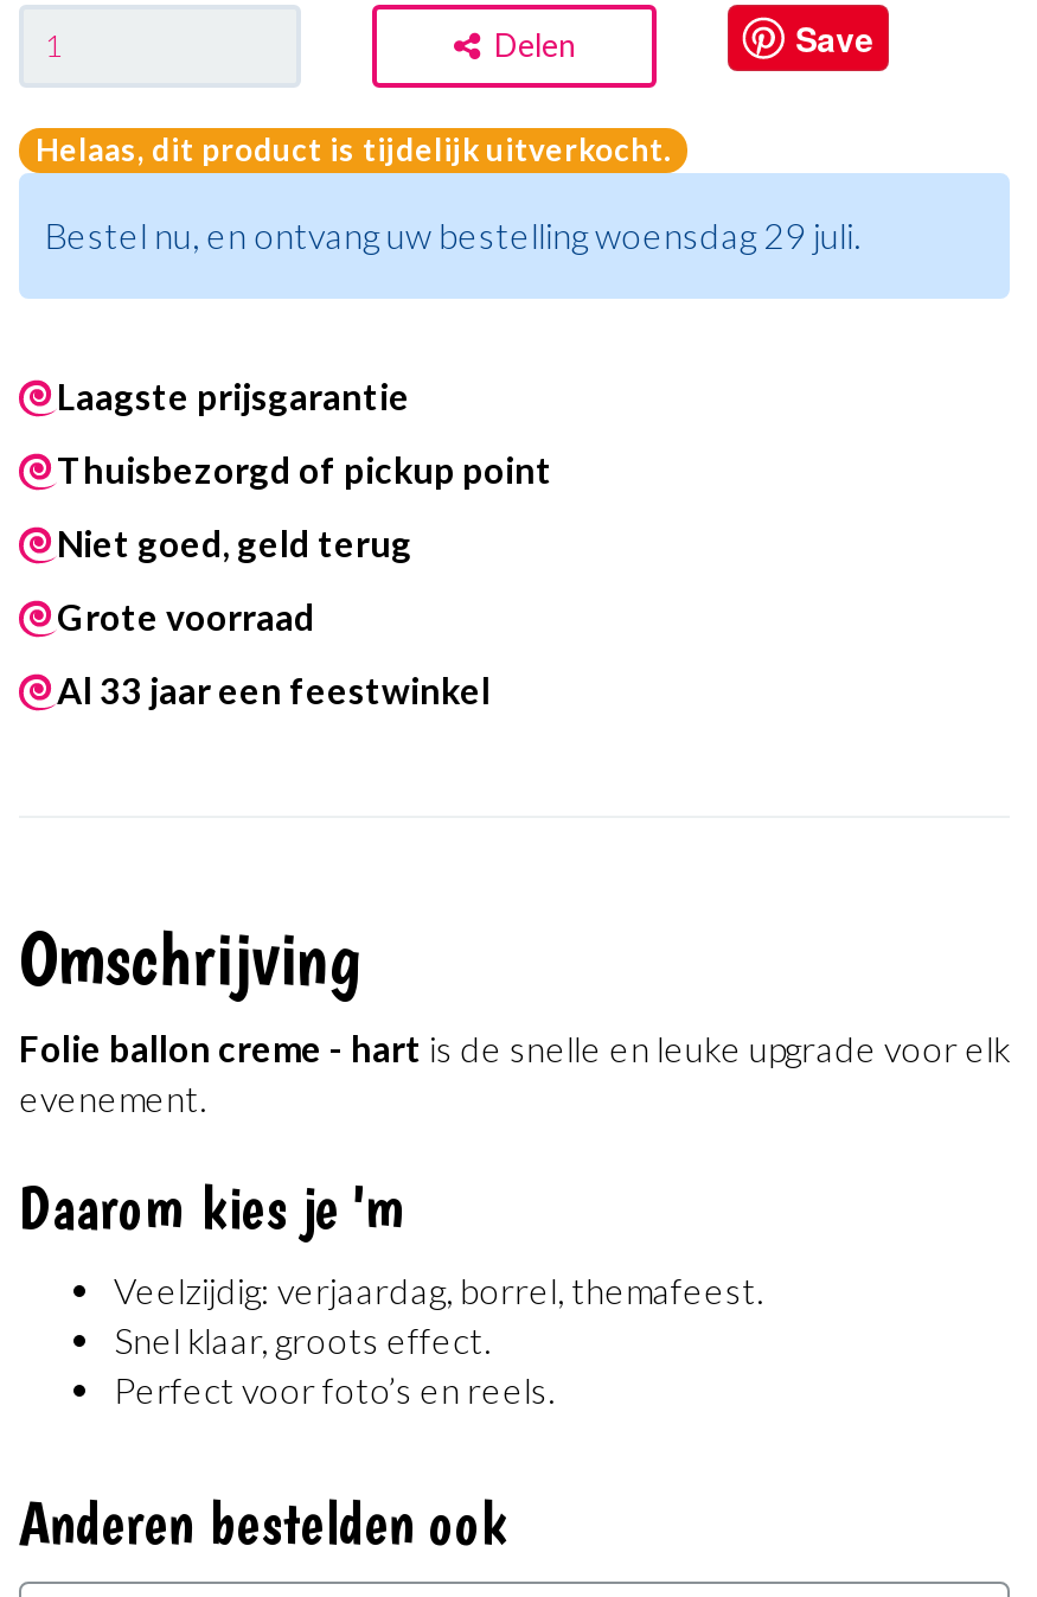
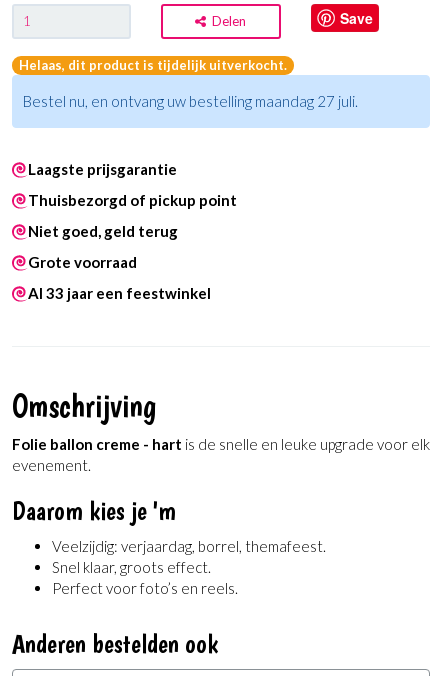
[45,214,860,257] Bestel nu, en ontvang uw bestelling woensdag 29 juli. -> [23,92,358,110] Bestel nu, en ontvang uw bestelling maandag 27 juli.

